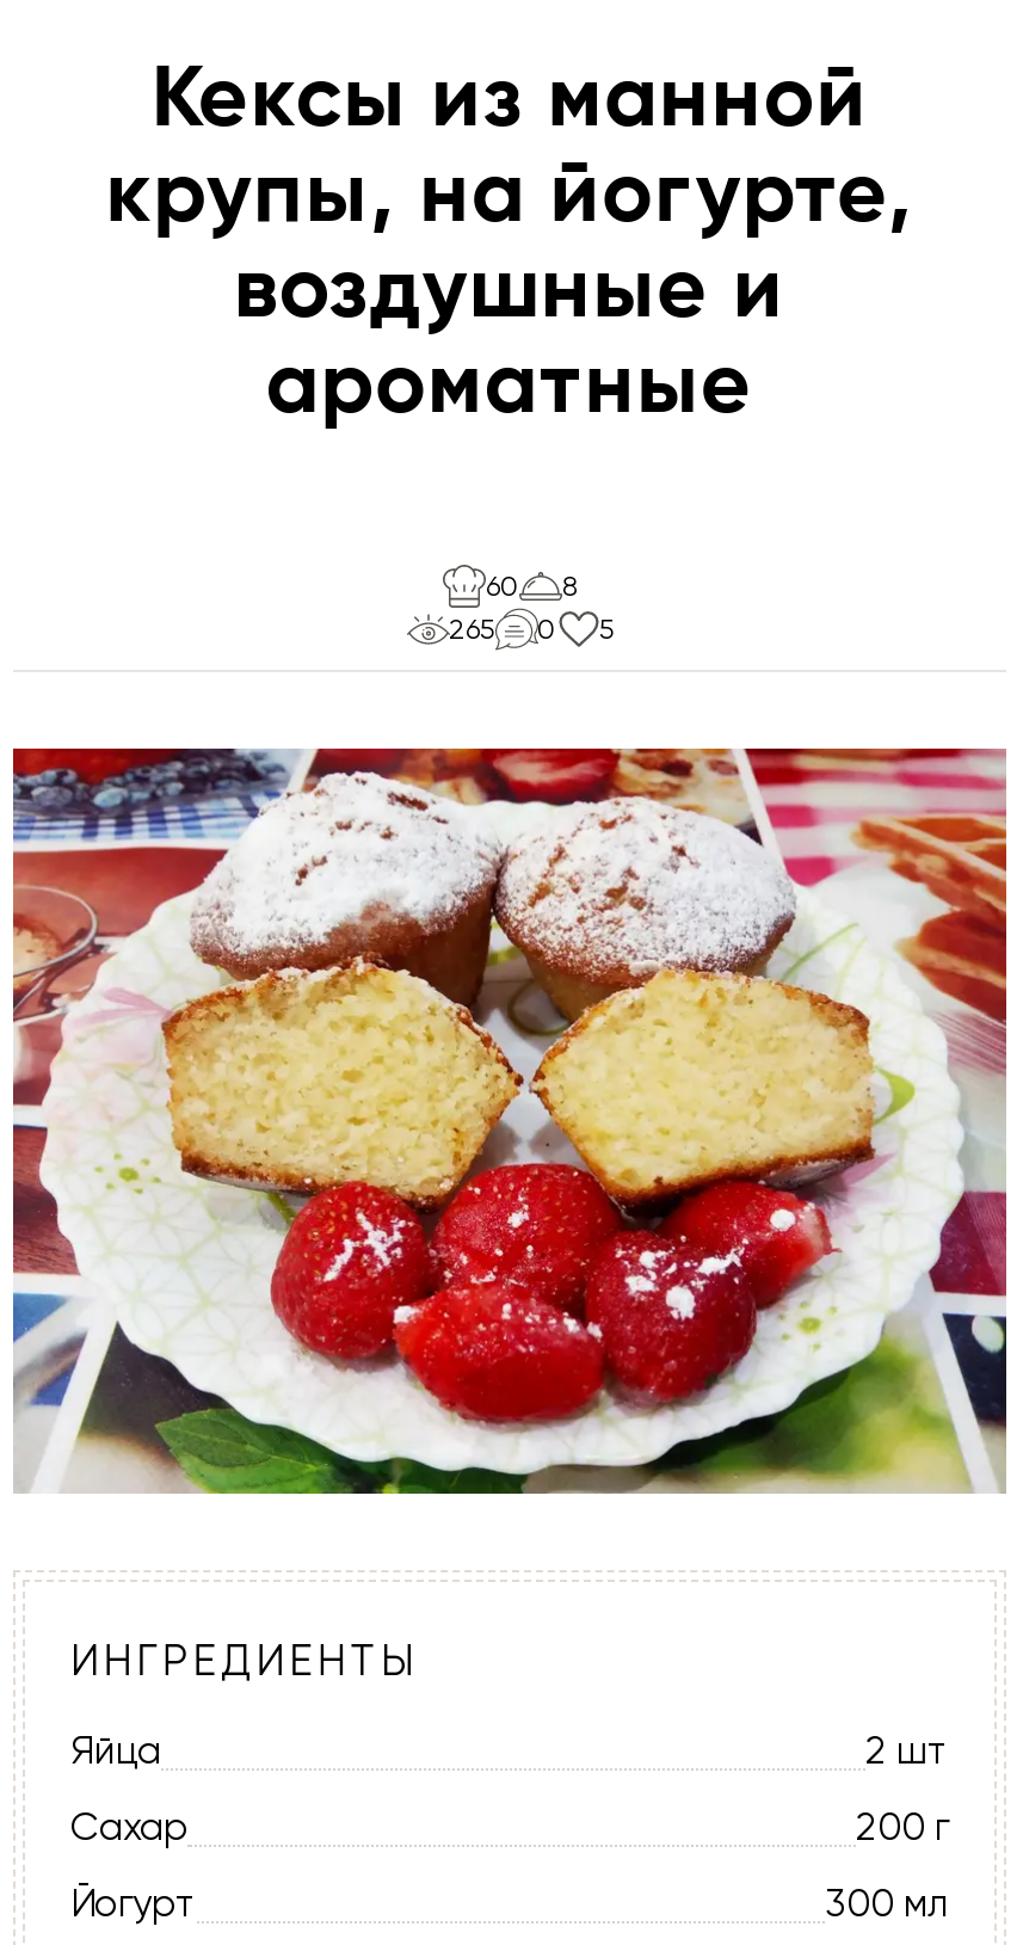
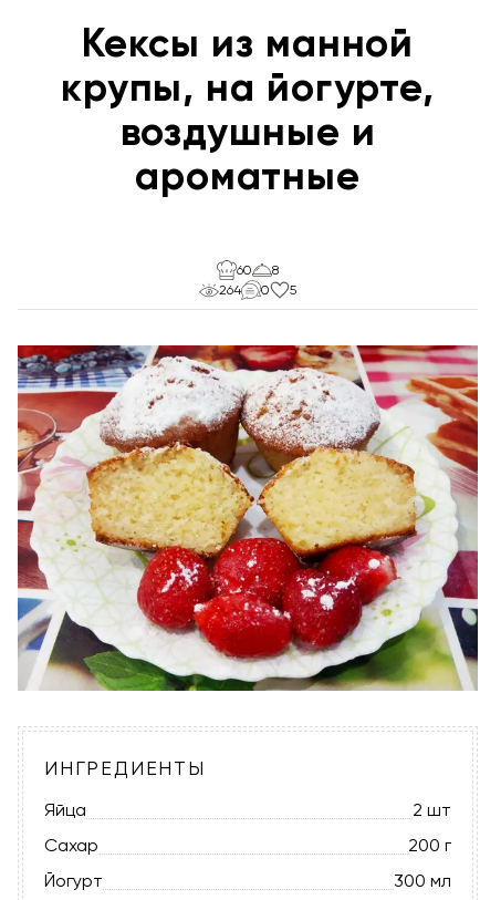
[449,613,494,646] 265 -> [219,282,241,298] 264

